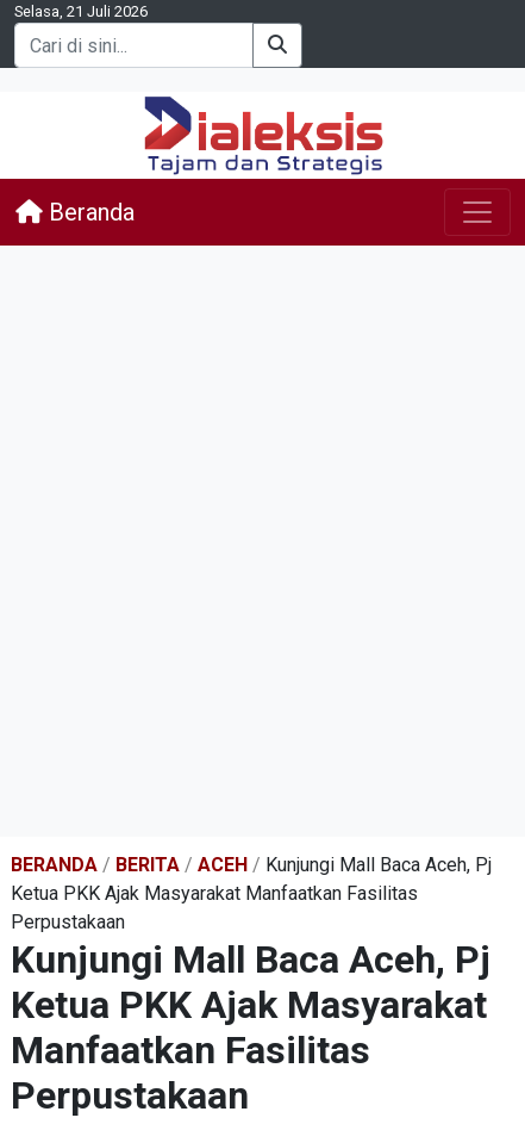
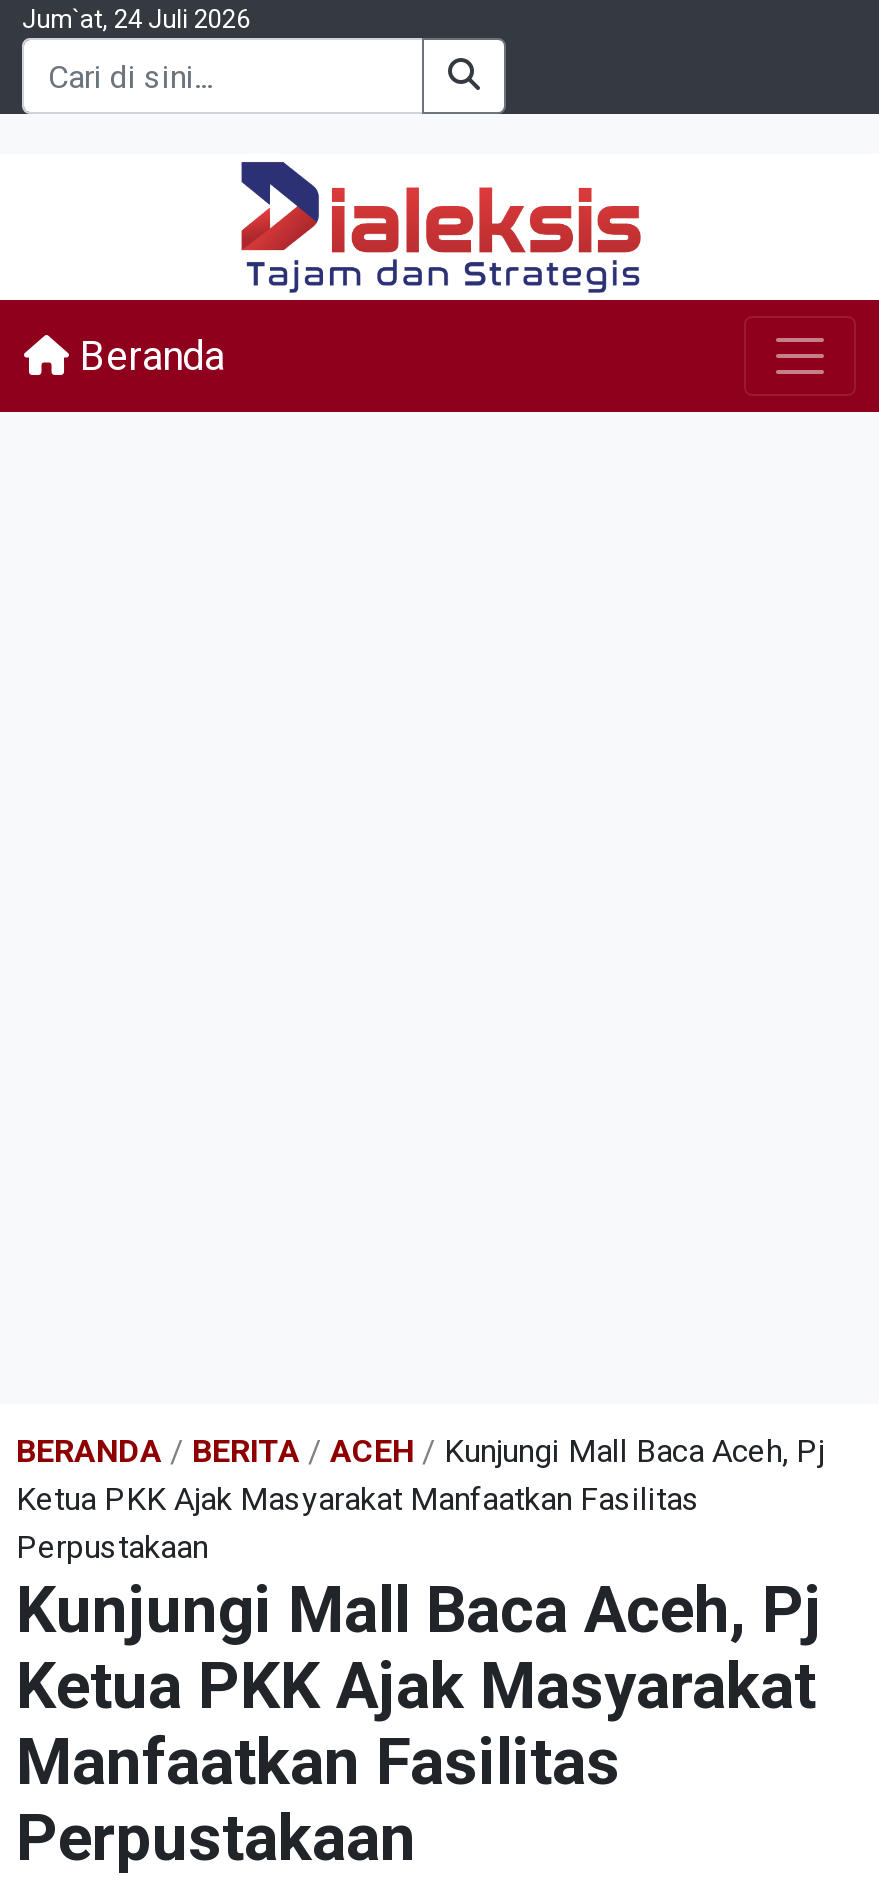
[14,2,148,20] Selasa, 21 Juli 2026 -> [22,4,250,34] Jum`at, 24 Juli 2026

